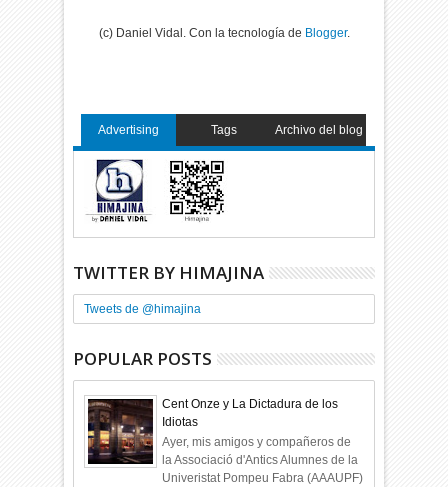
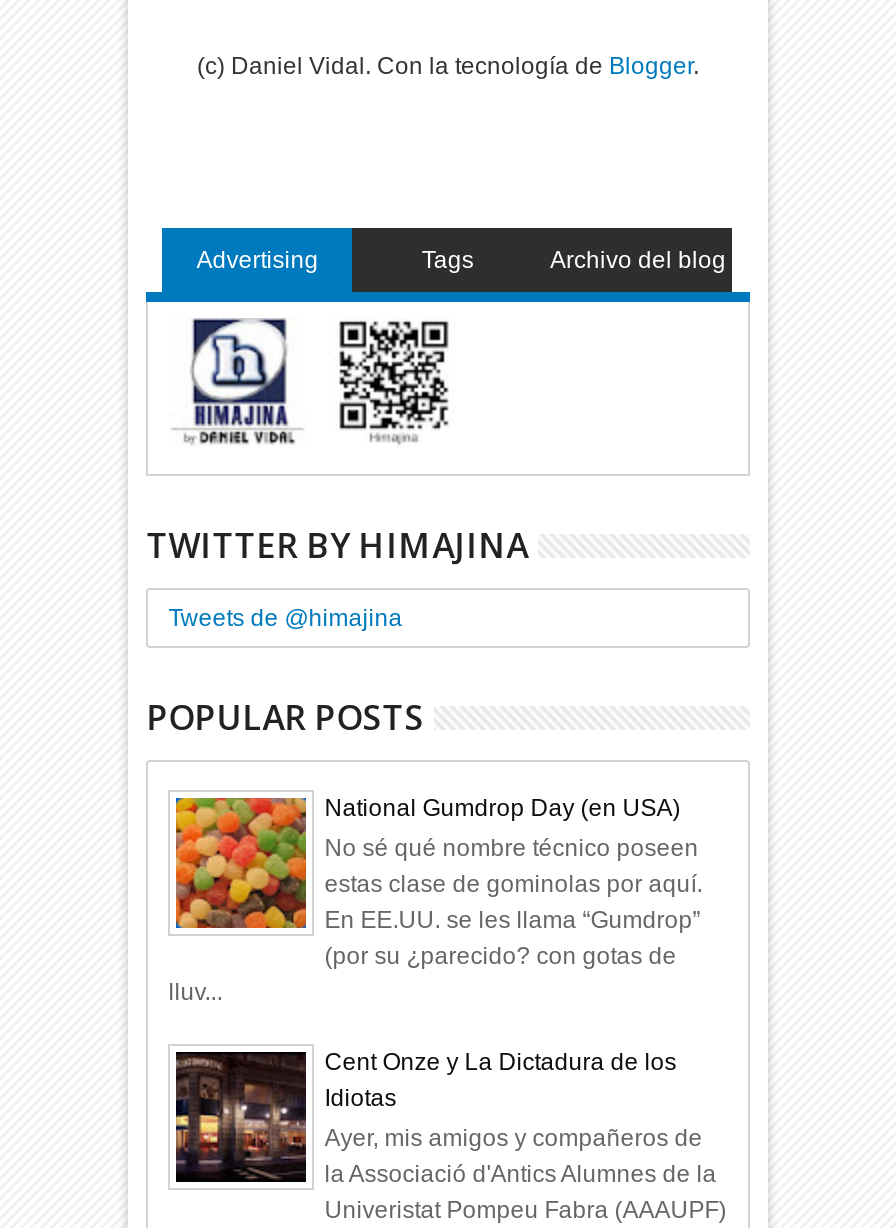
none -> [168,793,702,1006] [image] | National Gumdrop Day (en USA) | No sé qué nombre técnico poseen | estas clase de gominolas por aquí. | En EE.UU. se les llama “Gumdrop” | (por su ¿parecido? con gotas de | lluv...

